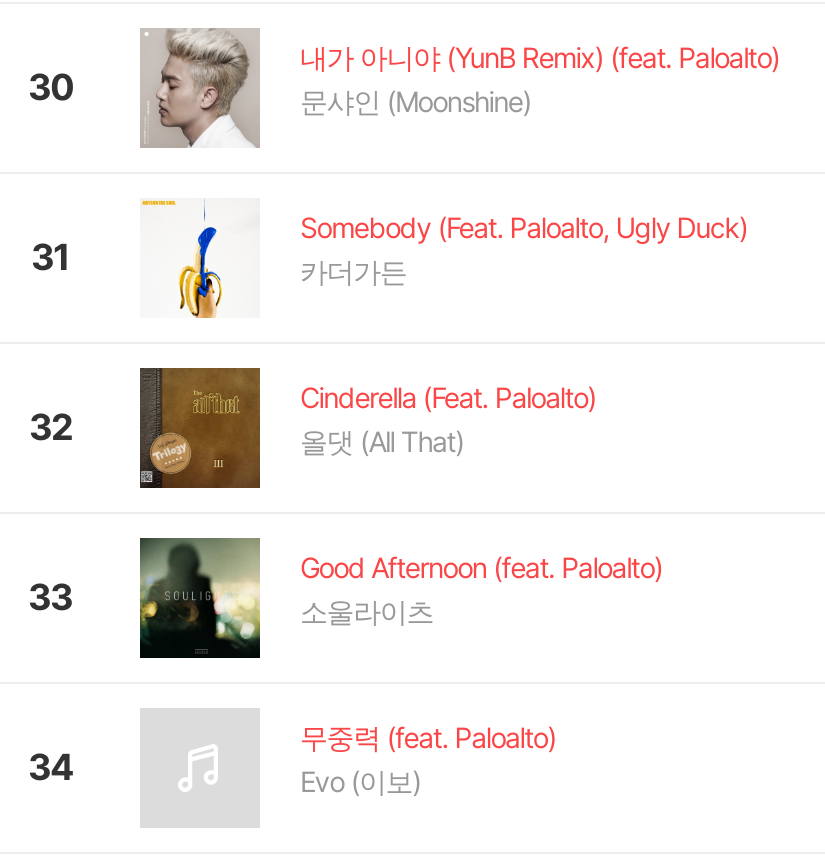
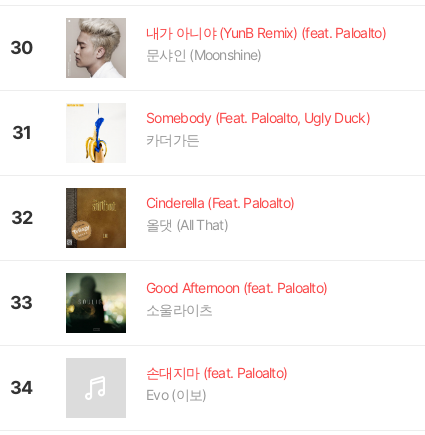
[300,720,556,754] 무중력 (feat. Paloalto) -> [146,364,287,381] 손대지마 (feat. Paloalto)

